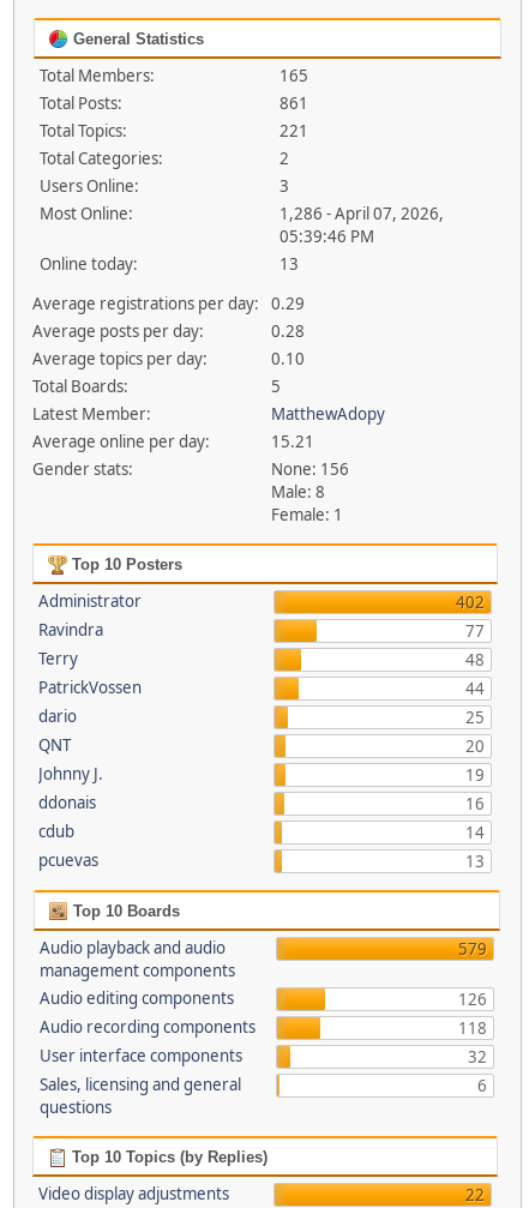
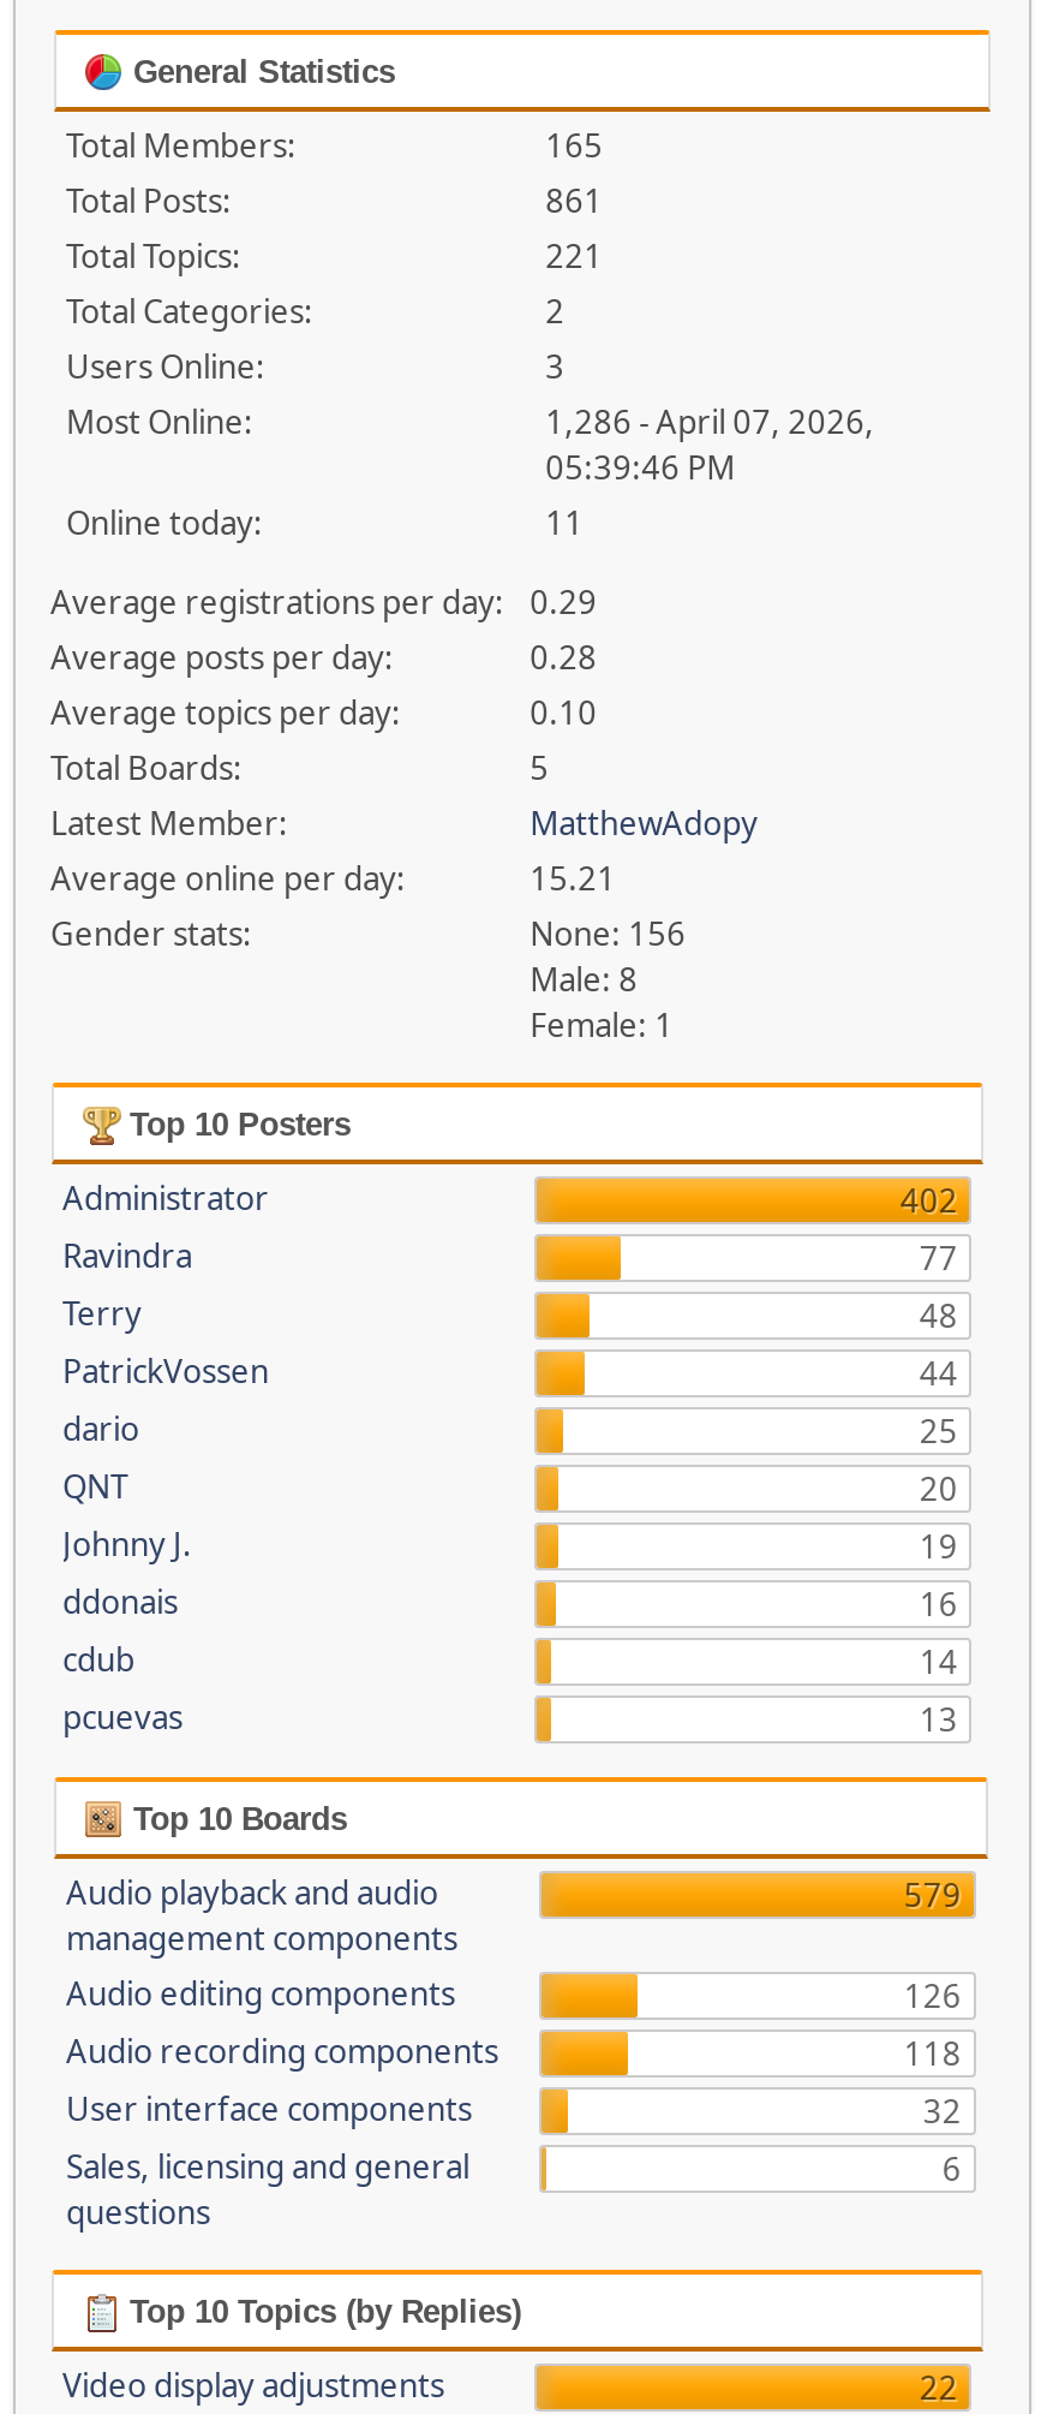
[279,253,298,275] 13 -> [545,501,584,544] 11

